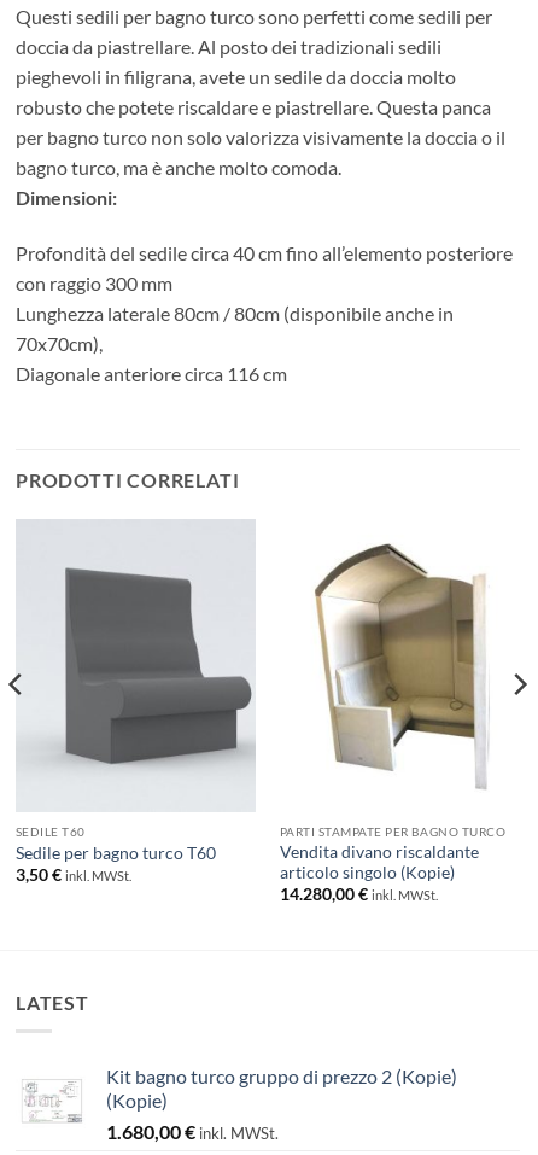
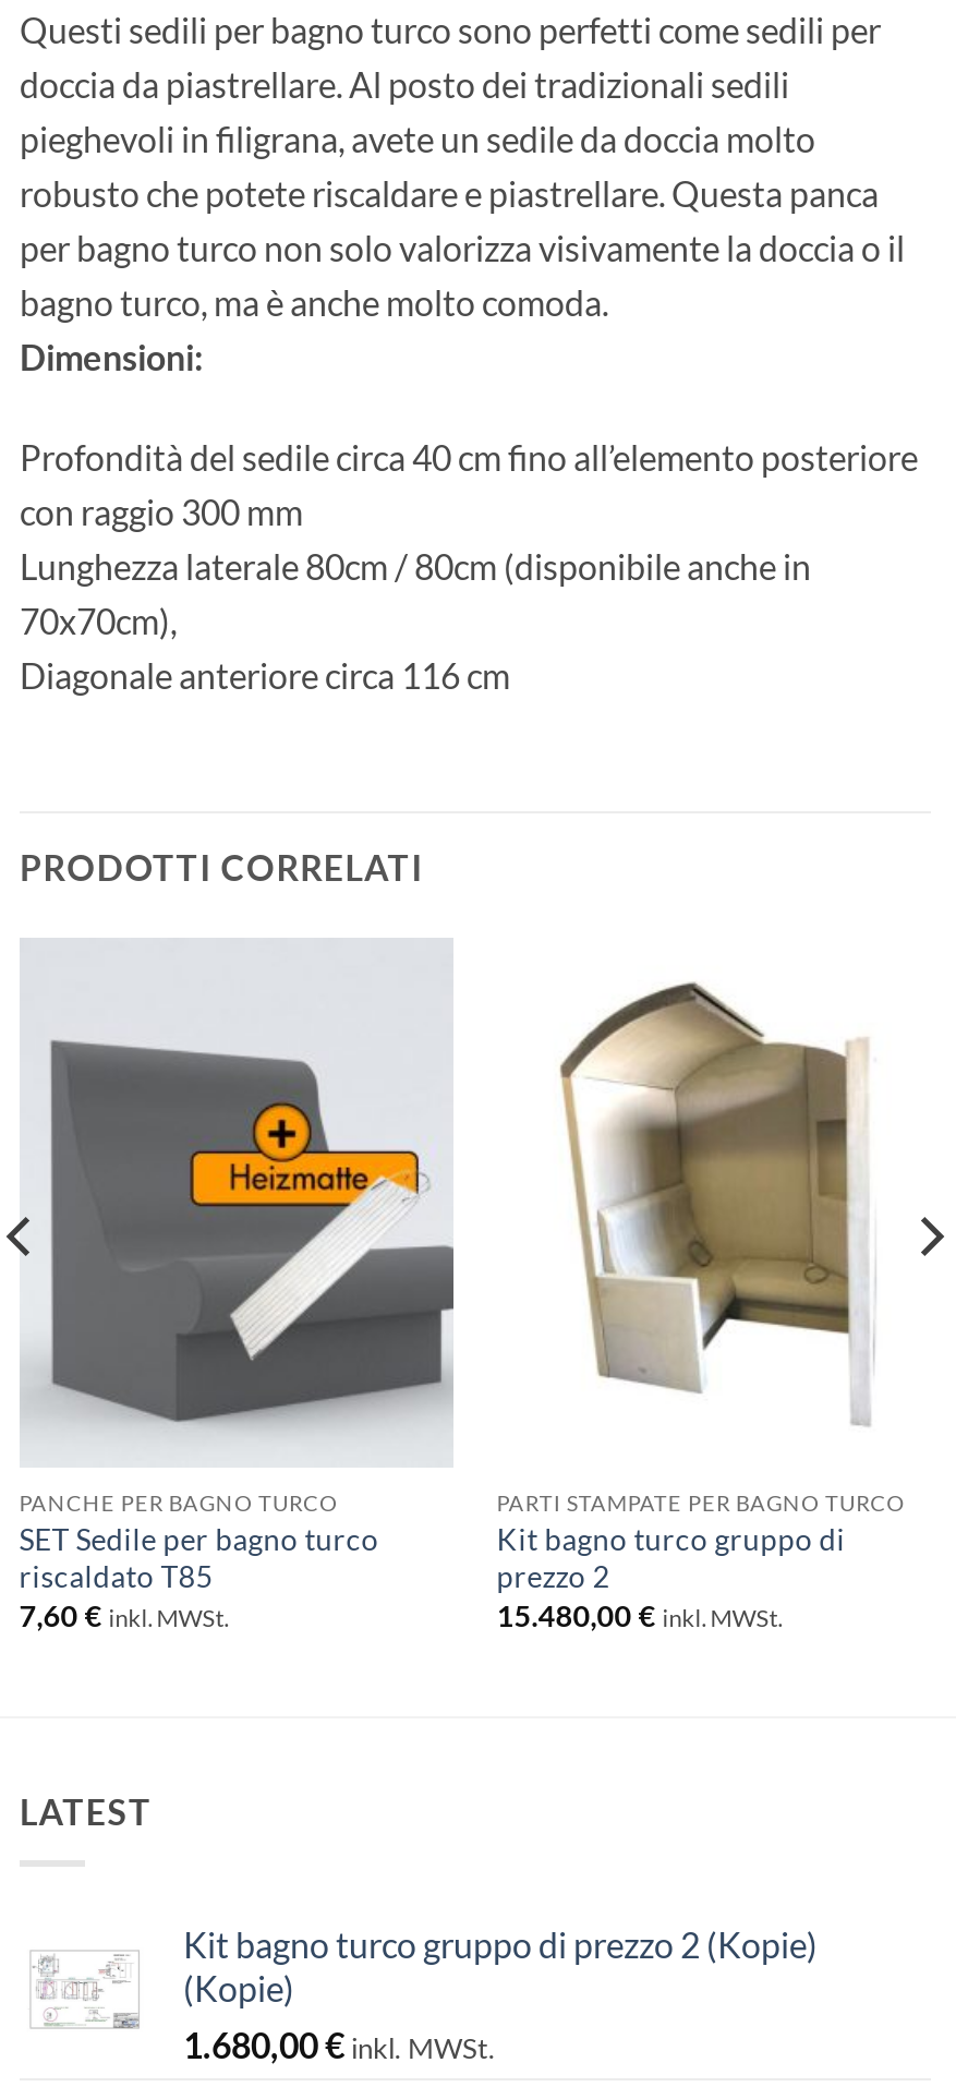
[15,567,256,885] [image] | SEDILE T60 | Sedile per bagno turco T60 | 3,50 € inkl. MWSt. -> [19,1027,456,1634] [image] | PANCHE PER BAGNO TURCO | SET Sedile per bagno turco | riscaldato T85 | 7,60 € inkl. MWSt.
[280,842,479,904] Vendita divano riscaldante | articolo singolo (Kopie) | 14.280,00 € inkl. MWSt. -> [497,1522,845,1634] Kit bagno turco gruppo di | prezzo 2 | 15.480,00 € inkl. MWSt.

